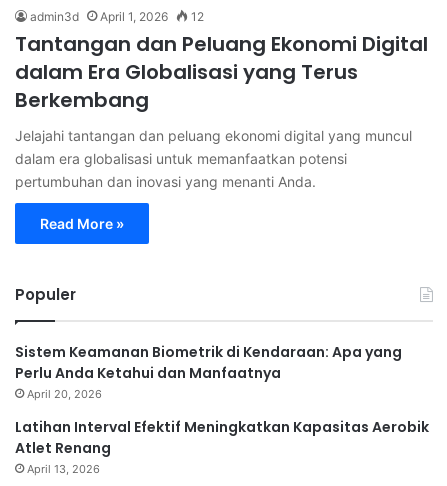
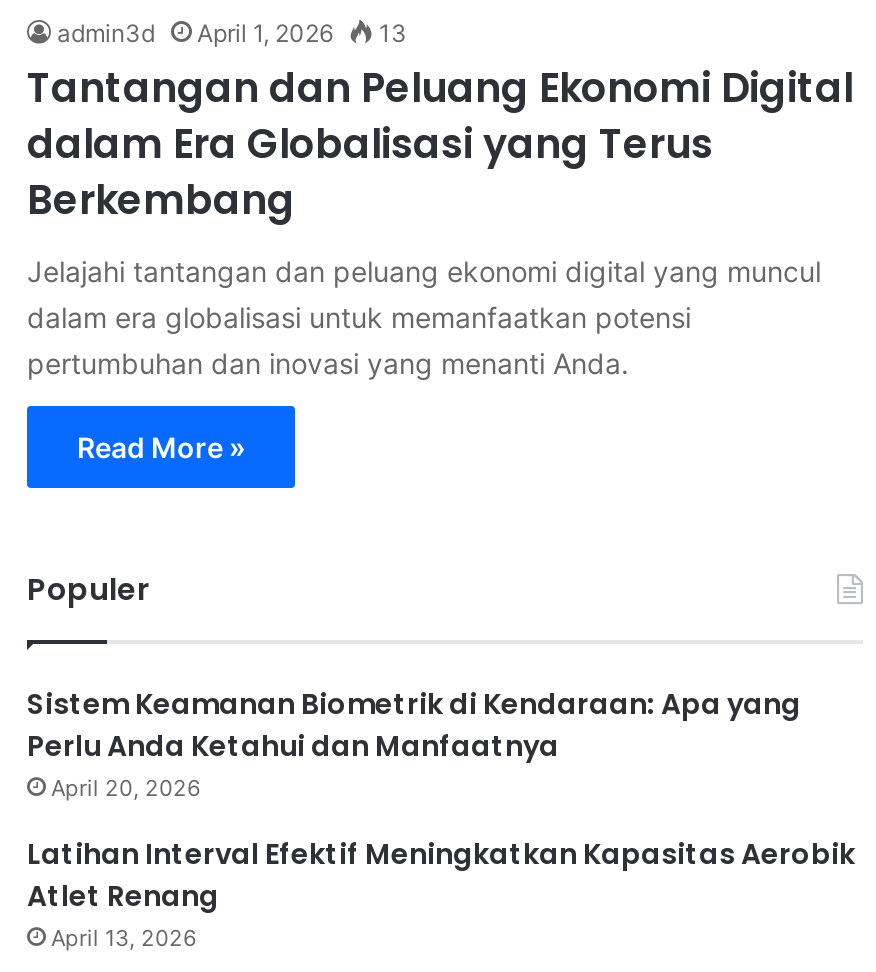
[30,9,204,24] admin3d April 1, 2026 12 -> [57,18,407,48] admin3d April 1, 2026 13

